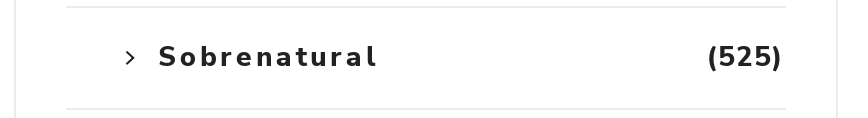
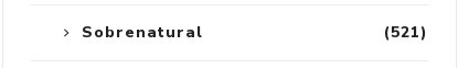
[706,37,786,75] (525) -> [384,21,428,42] (521)

